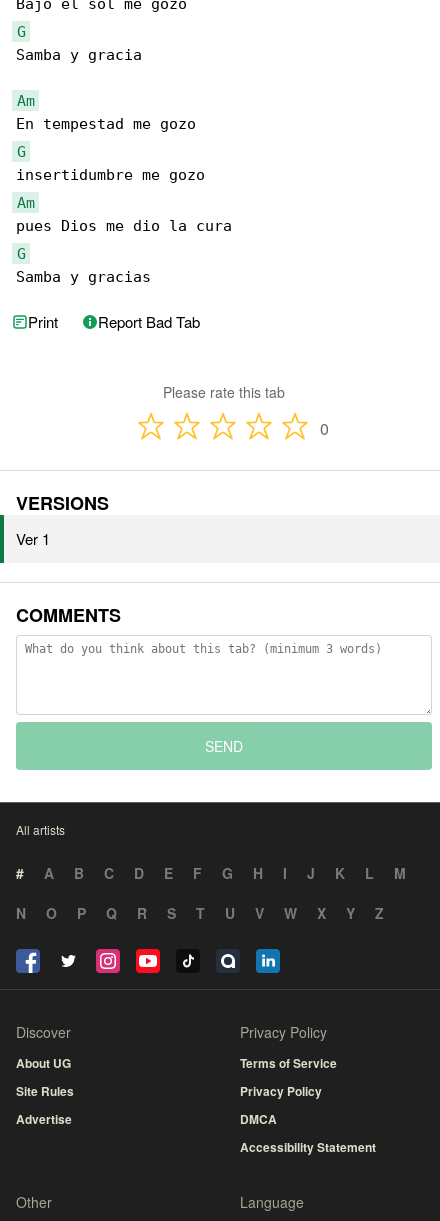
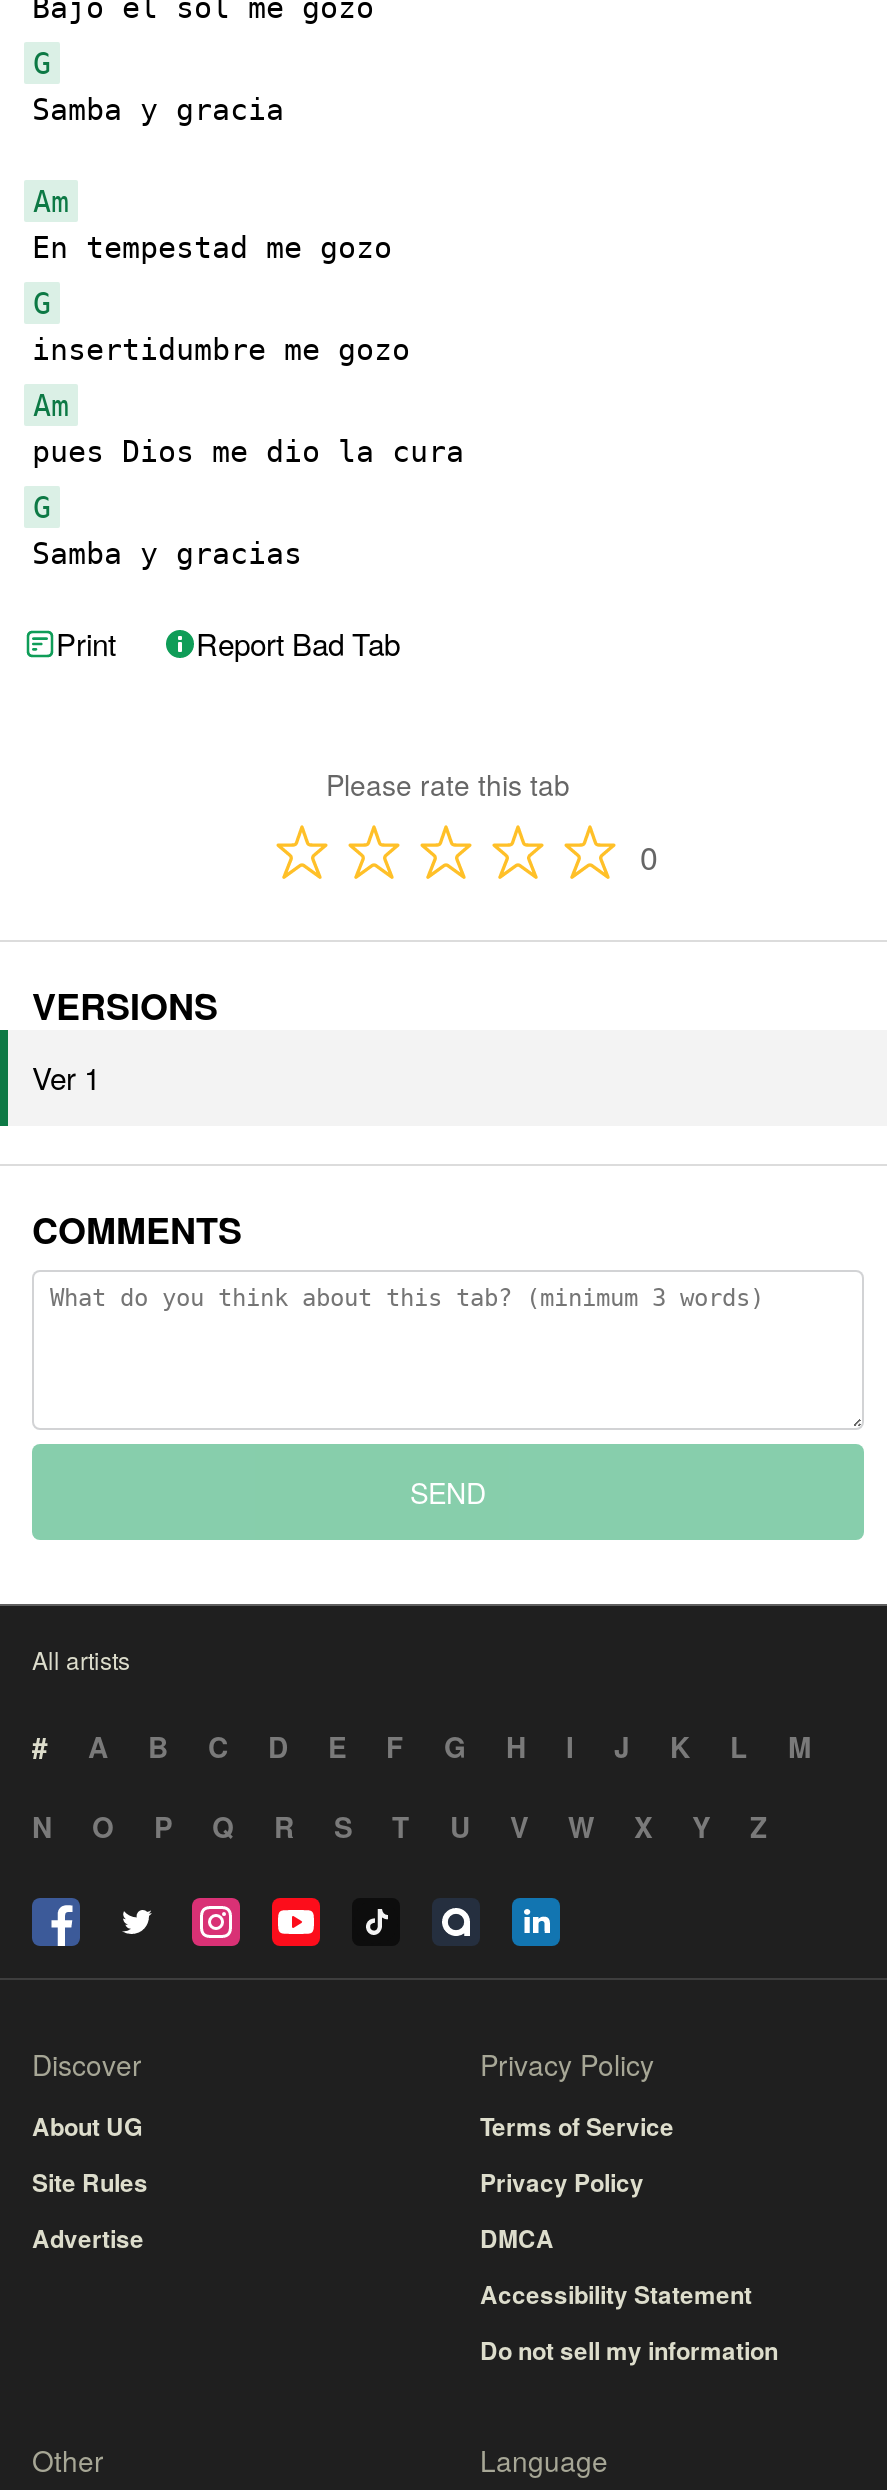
none -> [480,2332,778,2368] Do not sell my information

